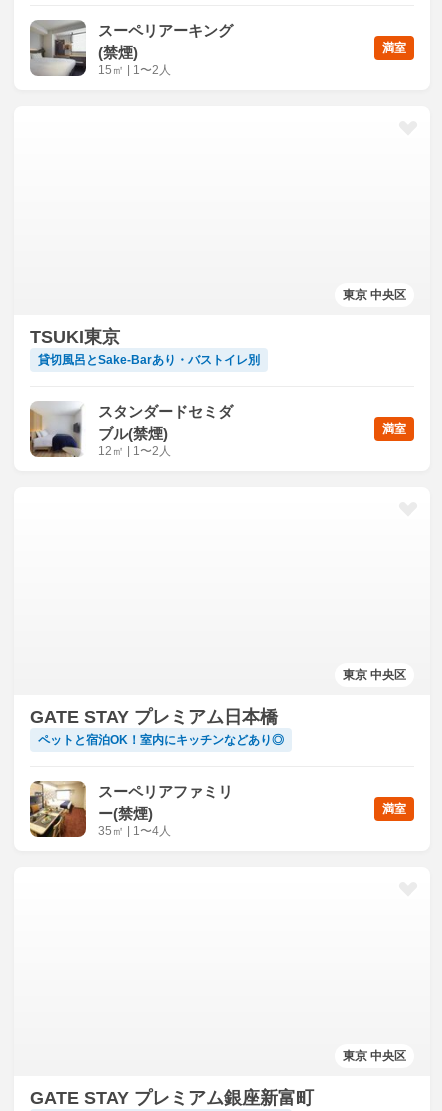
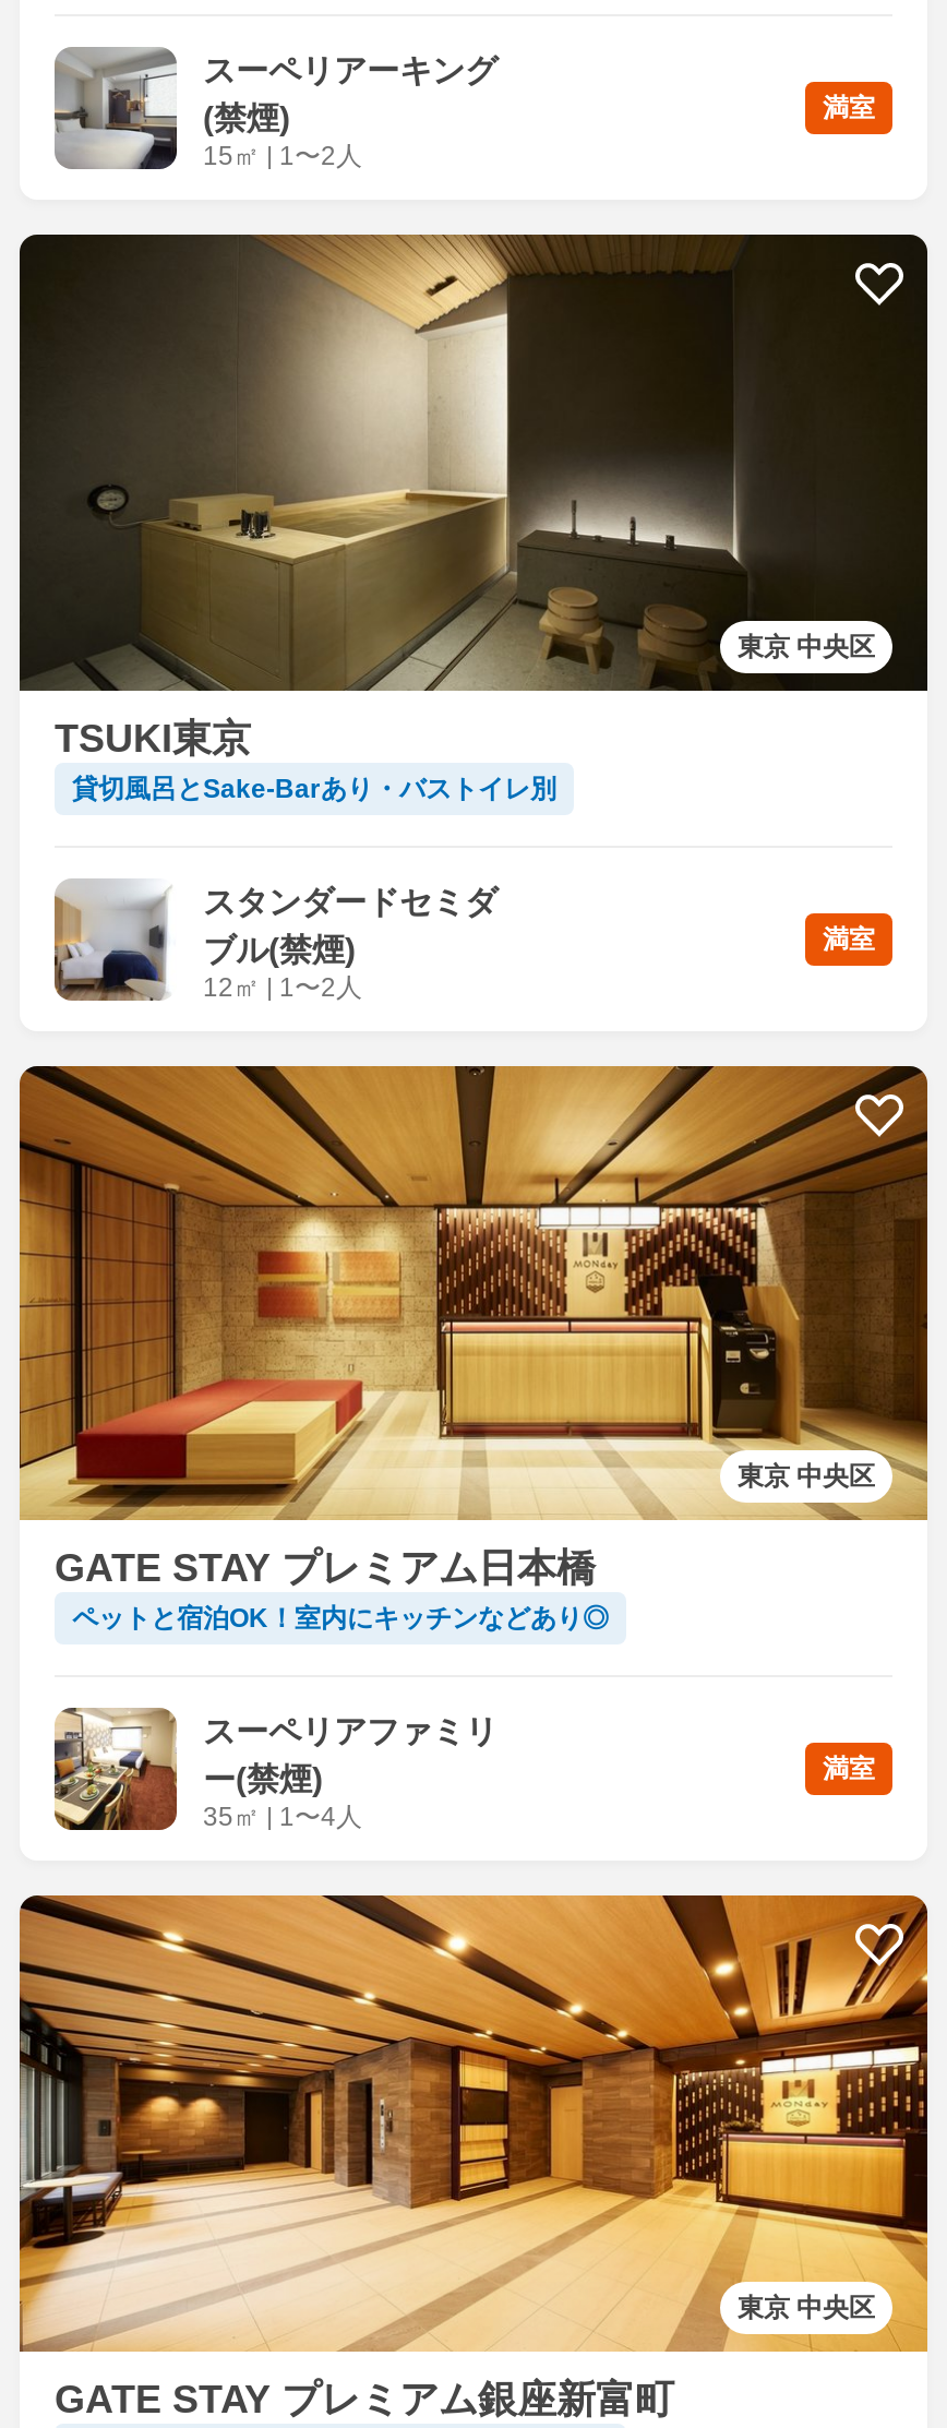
none -> [17,232,930,693] [image]
none -> [17,1064,930,1522] [image]
none -> [17,1893,930,2354] [image]

